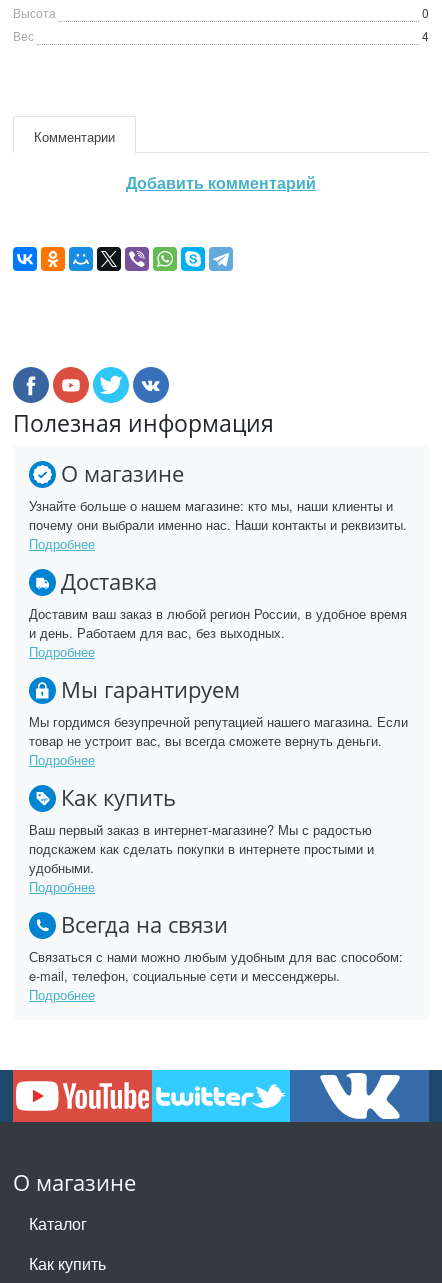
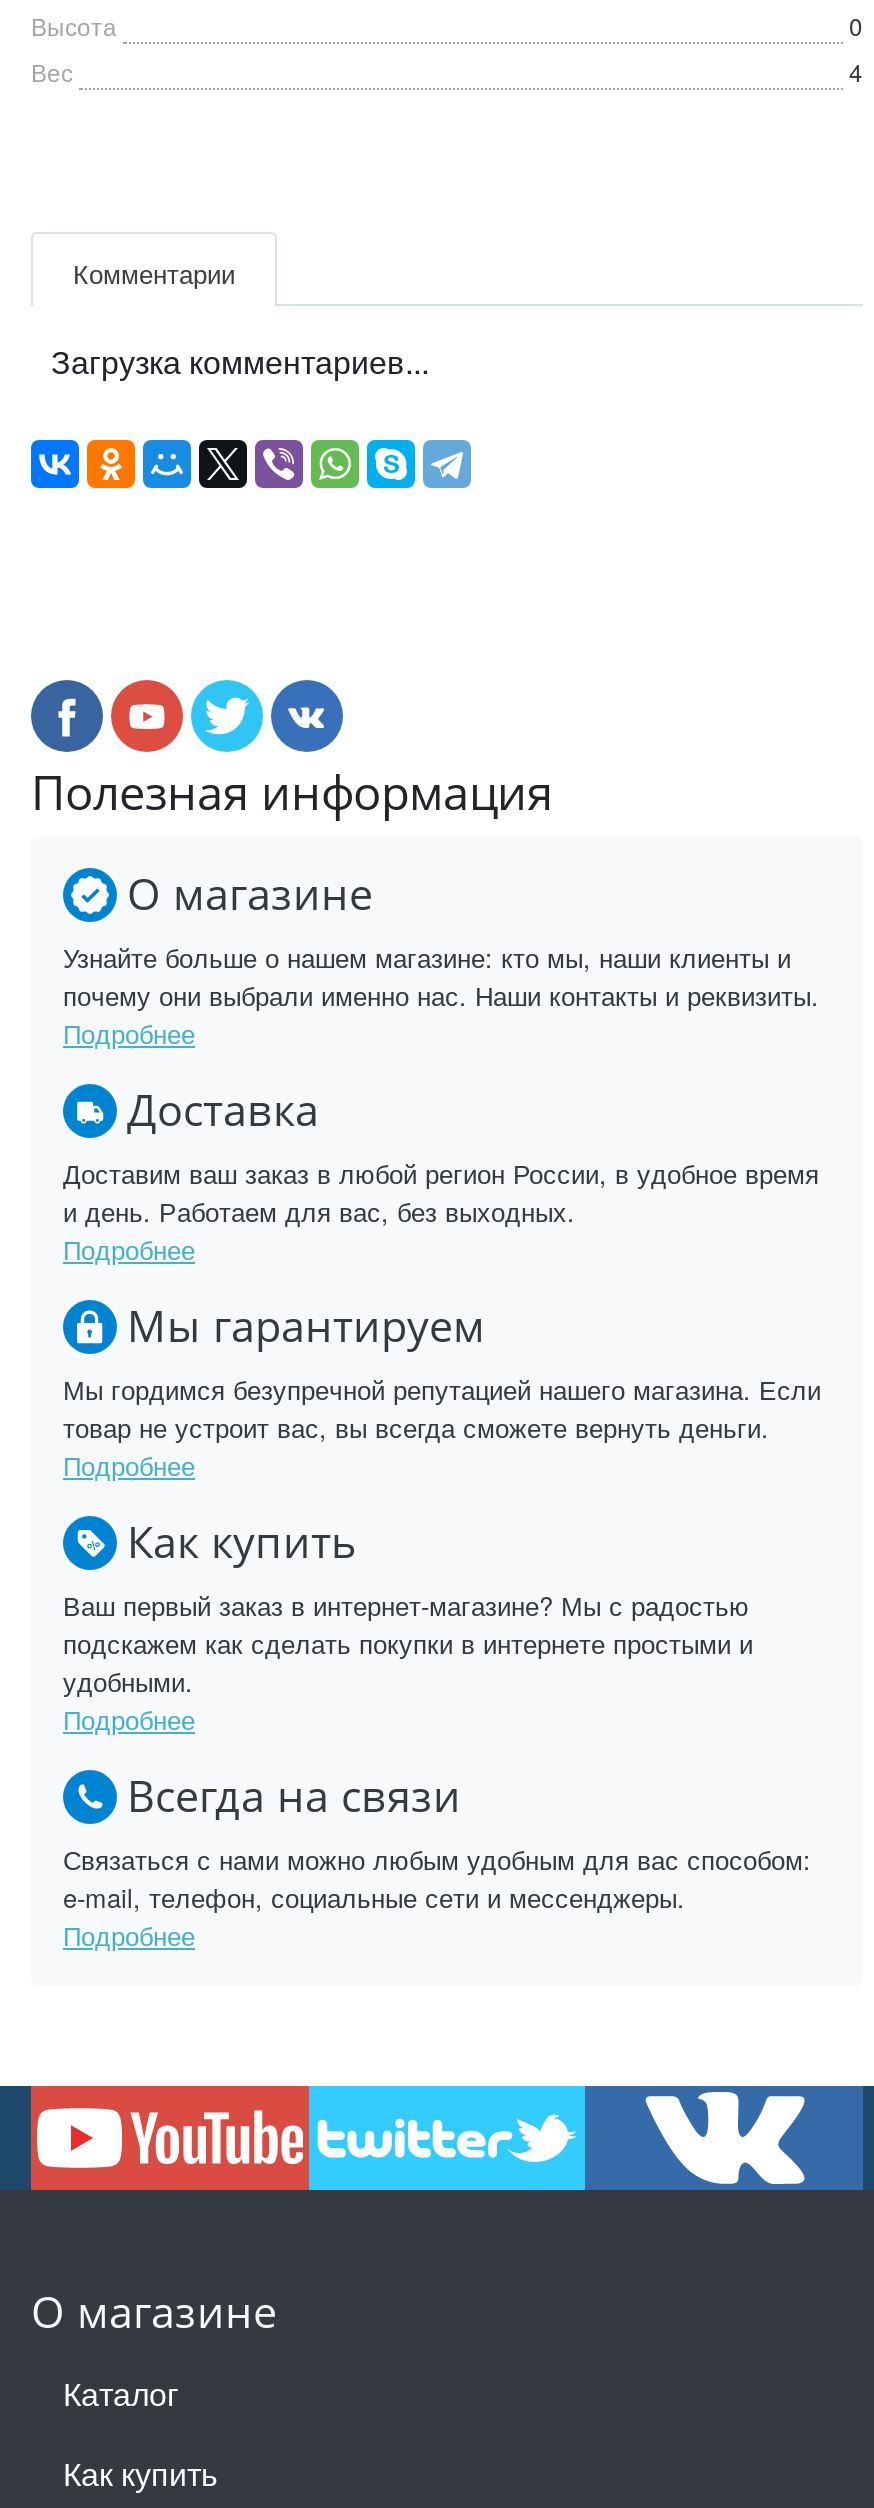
[126,171,316,194] Добавить комментарий -> [51,338,429,384] Загрузка комментариев...

